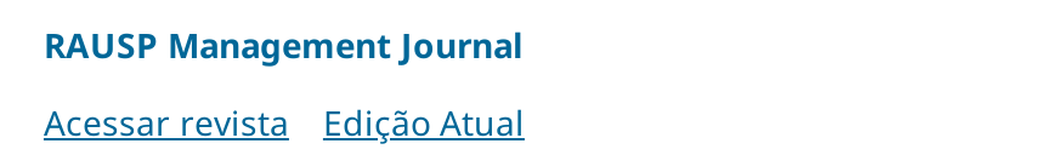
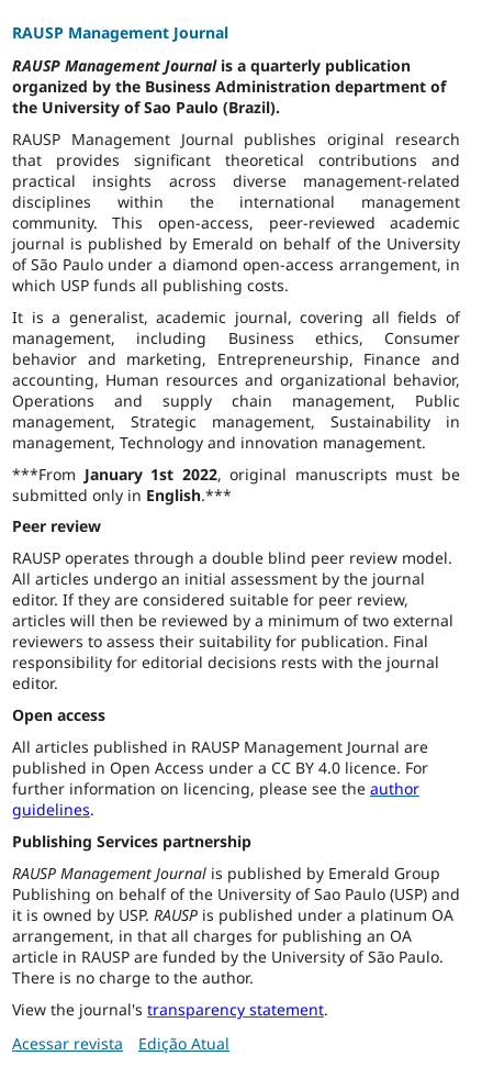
none -> [12,54,460,1020] RAUSP Management Journal is a quarterly publication | organized by the Business Administration department of | the University of Sao Paulo (Brazil). | RAUSP Management Journal publishes original research | that provides significant theoretical contributions and | practical insights across diverse management-related | disciplines within the international management | community. This open-access, peer-reviewed academic | journal is published by Emerald on behalf of the University | of São Paulo under a diamond open-access arrangement, in | which USP funds all publishing costs. | It is a generalist, academic journal, covering all fields of | management, including Business ethics, Consumer | behavior and marketing, Entrepreneurship, Finance and | accounting, Human resources and organizational behavior, | Operations and supply chain management, Public | management, Strategic management, Sustainability in | management, Technology and innovation management. | ***From January 1st 2022, original manuscripts must be | submitted only in English.*** | Peer review | RAUSP operates through a double blind peer review model. | All articles undergo an initial assessment by the journal | editor. If they are considered suitable for peer review, | articles will then be reviewed by a minimum of two external | reviewers to assess their suitability for publication. Final | responsibility for editorial decisions rests with the journal | editor. | Open access | All articles published in RAUSP Management Journal are | published in Open Access under a CC BY 4.0 licence. For | further information on licencing, please see the author | guidelines. | Publishing Services partnership | RAUSP Management Journal is published by Emerald Group | Publishing on behalf of the University of Sao Paulo (USP) and | it is owned by USP. RAUSP is published under a platinum OA | arrangement, in that all charges for publishing an OA | article in RAUSP are funded by the University of São Paulo. | There is no charge to the author. | View the journal's transparency statement.

